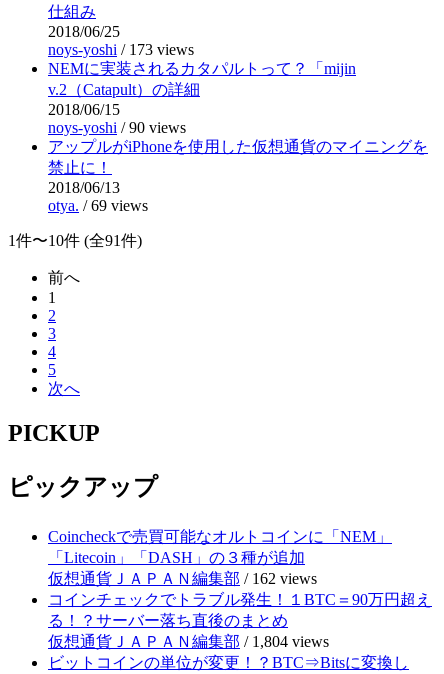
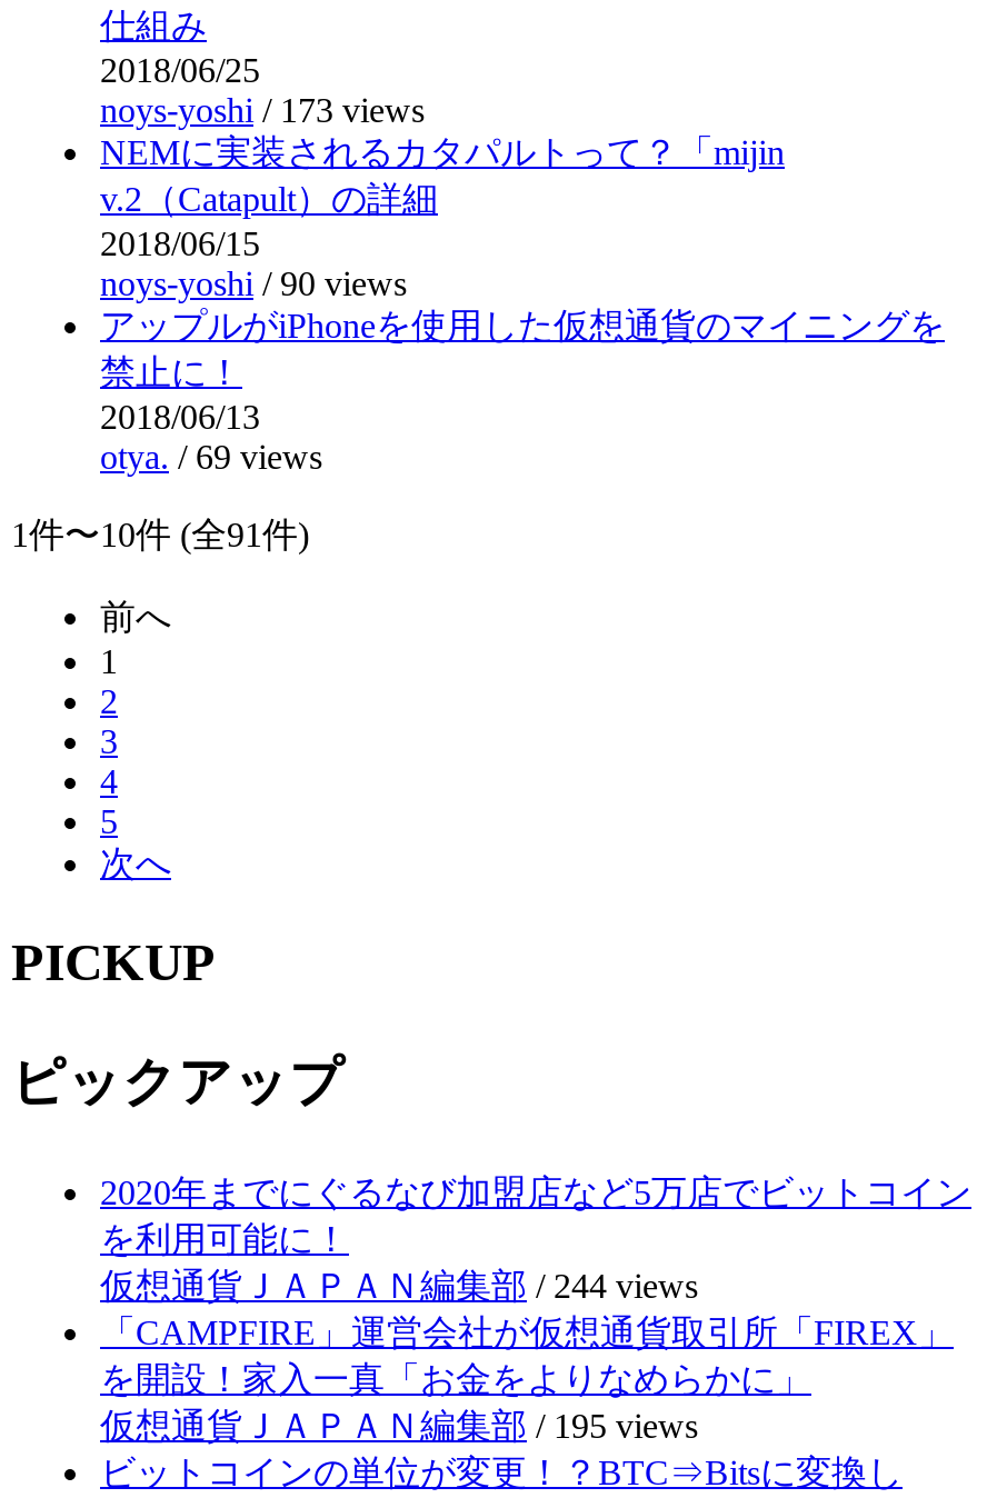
[48,528,432,650] Coincheckで売買可能なオルトコインに「NEM」 | 「Litecoin」「DASH」の３種が追加 | 仮想通貨ＪＡＰＡＮ編集部/ 162 views | コインチェックでトラブル発生！１BTC＝90万円超え | る！？サーバー落ち直後のまとめ | 仮想通貨ＪＡＰＡＮ編集部/ 1,804 views -> [100,1173,971,1444] 2020年までにぐるなび加盟店など5万店でビットコイン | を利用可能に！ | 仮想通貨ＪＡＰＡＮ編集部/ 244 views | 「CAMPFIRE」運営会社が仮想通貨取引所「FIREX」 | を開設！家入一真「お金をよりなめらかに」 | 仮想通貨ＪＡＰＡＮ編集部/ 195 views

